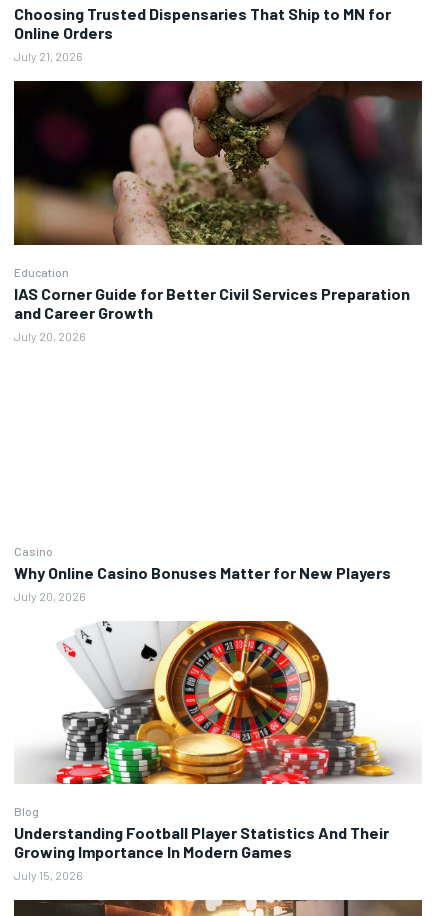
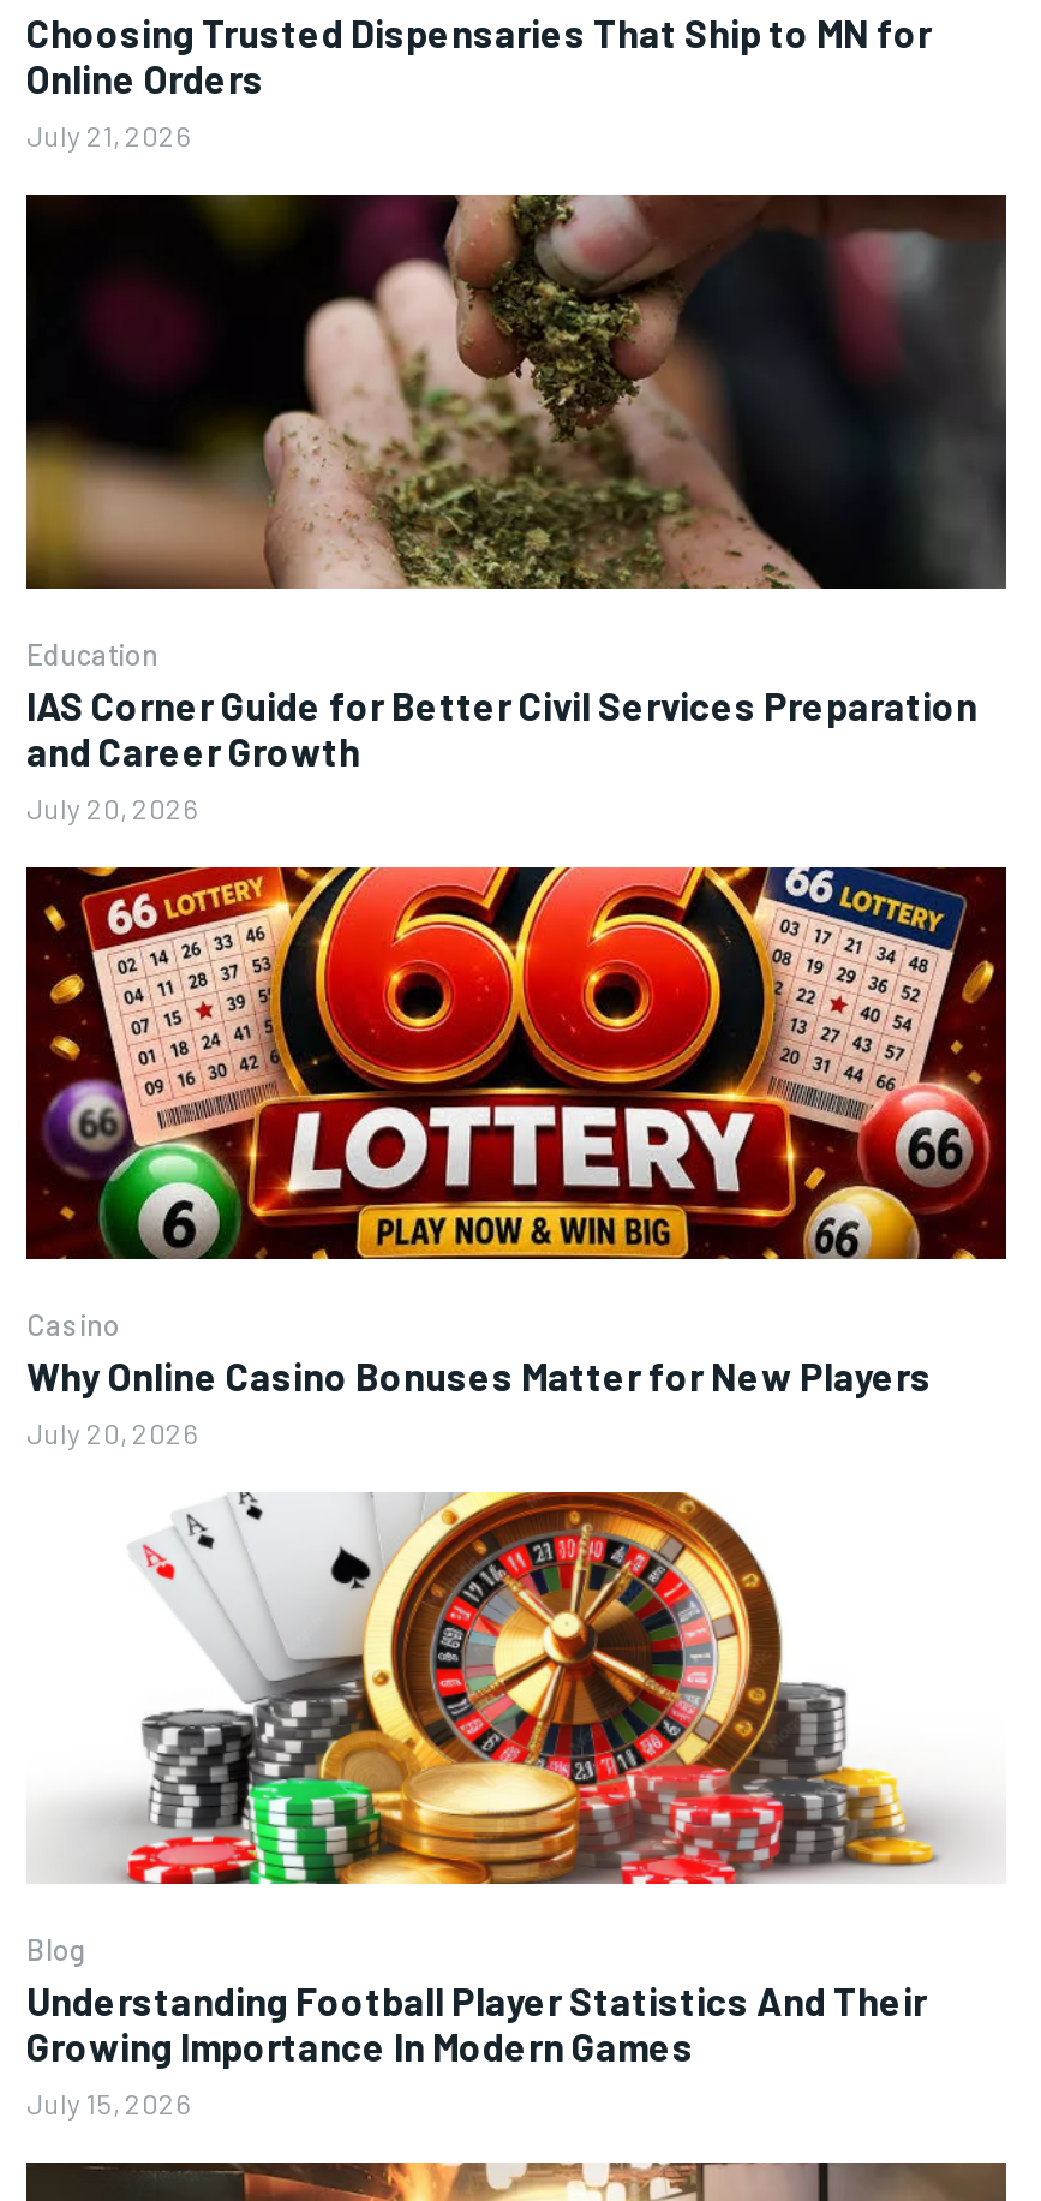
none -> [24,865,1009,1261] [image]

